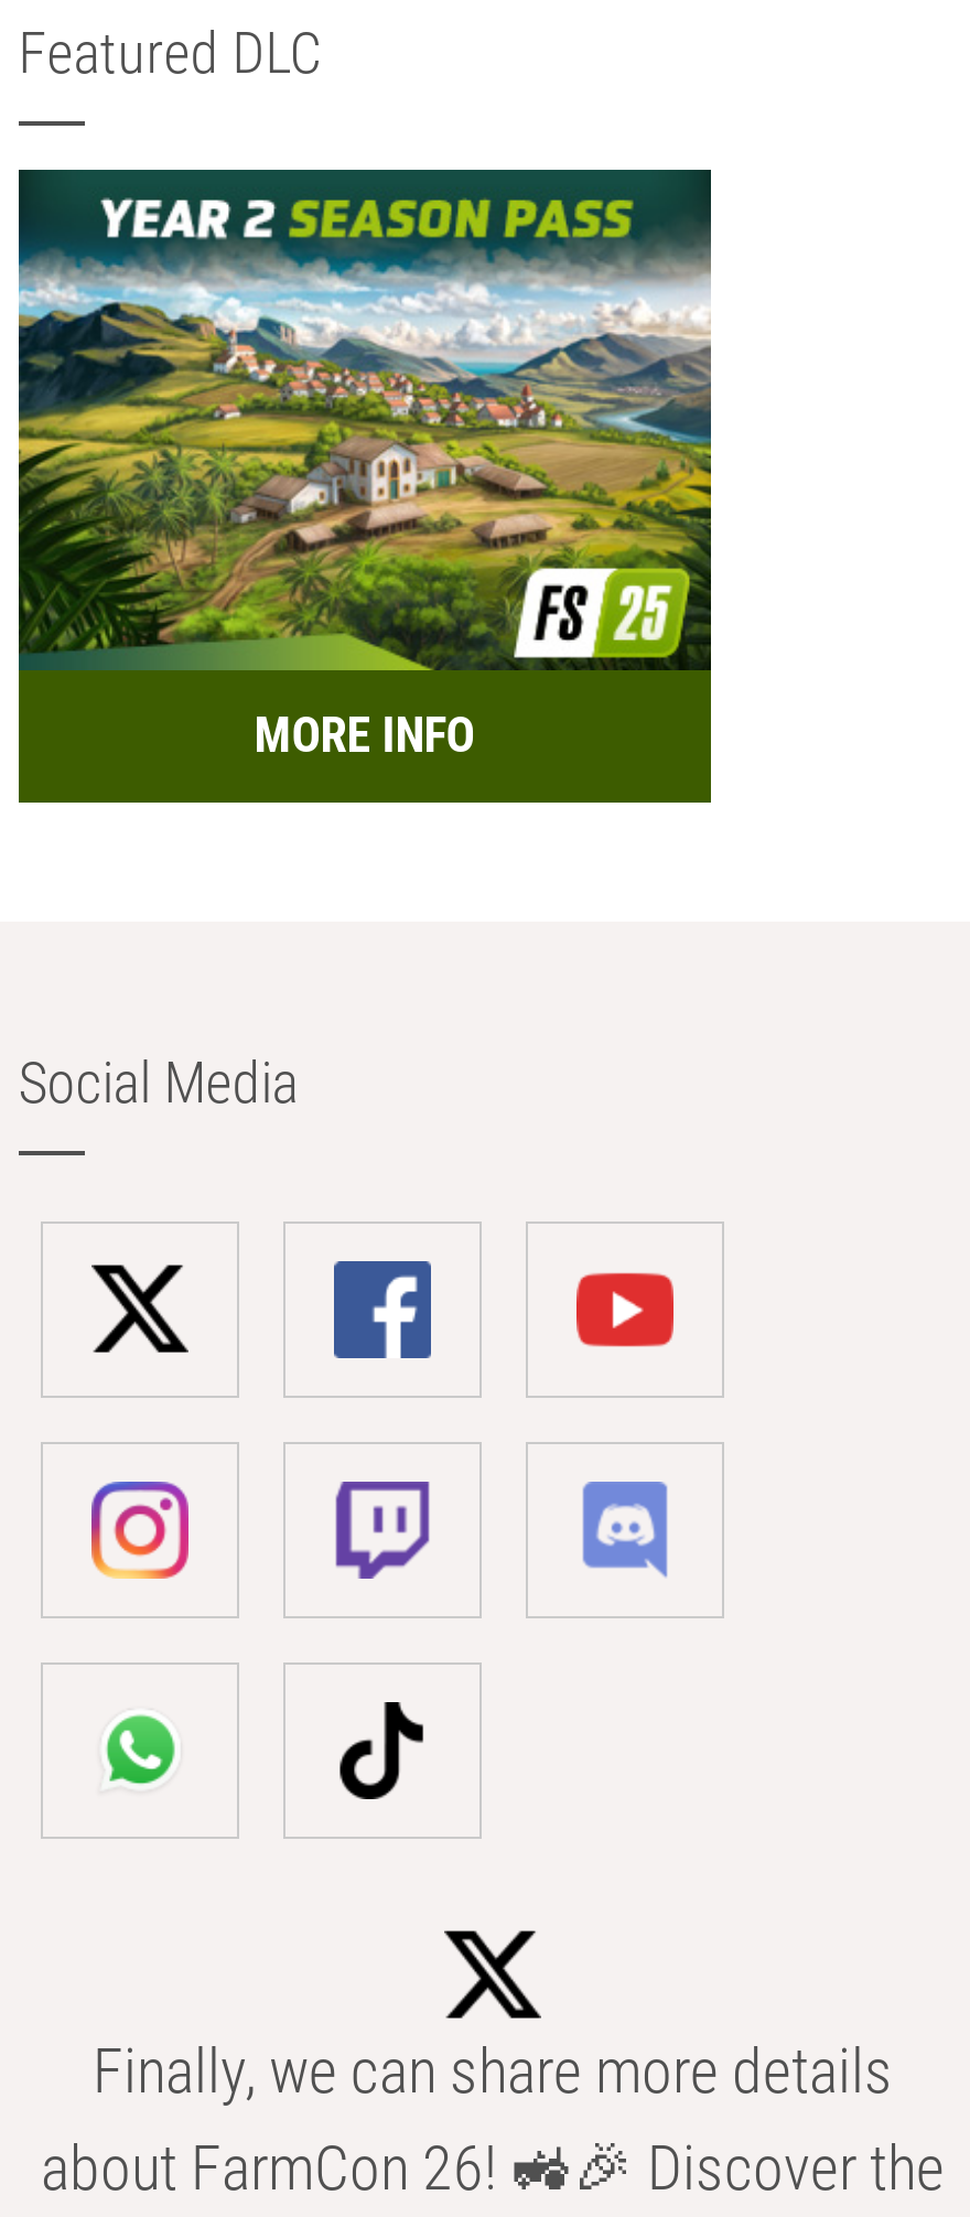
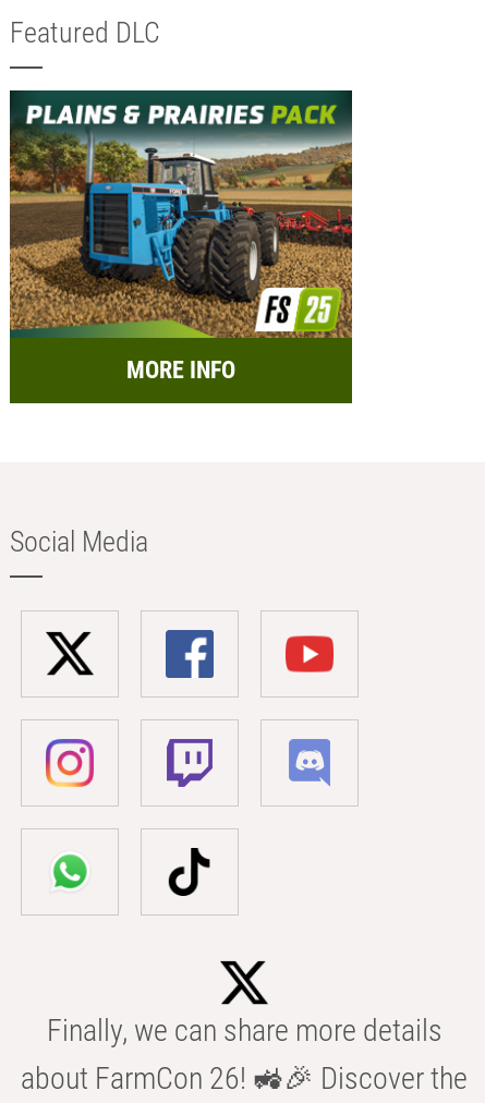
[17,196,713,670] [image] -> [9,104,353,339] [image]

